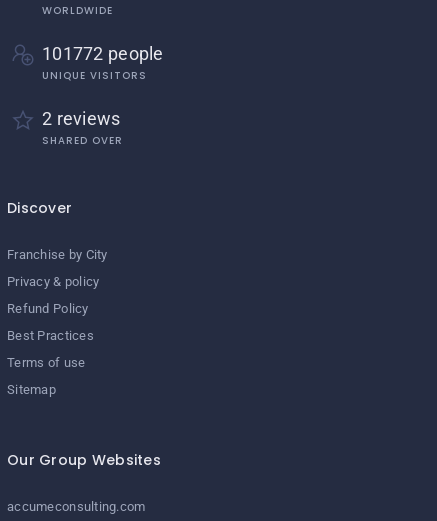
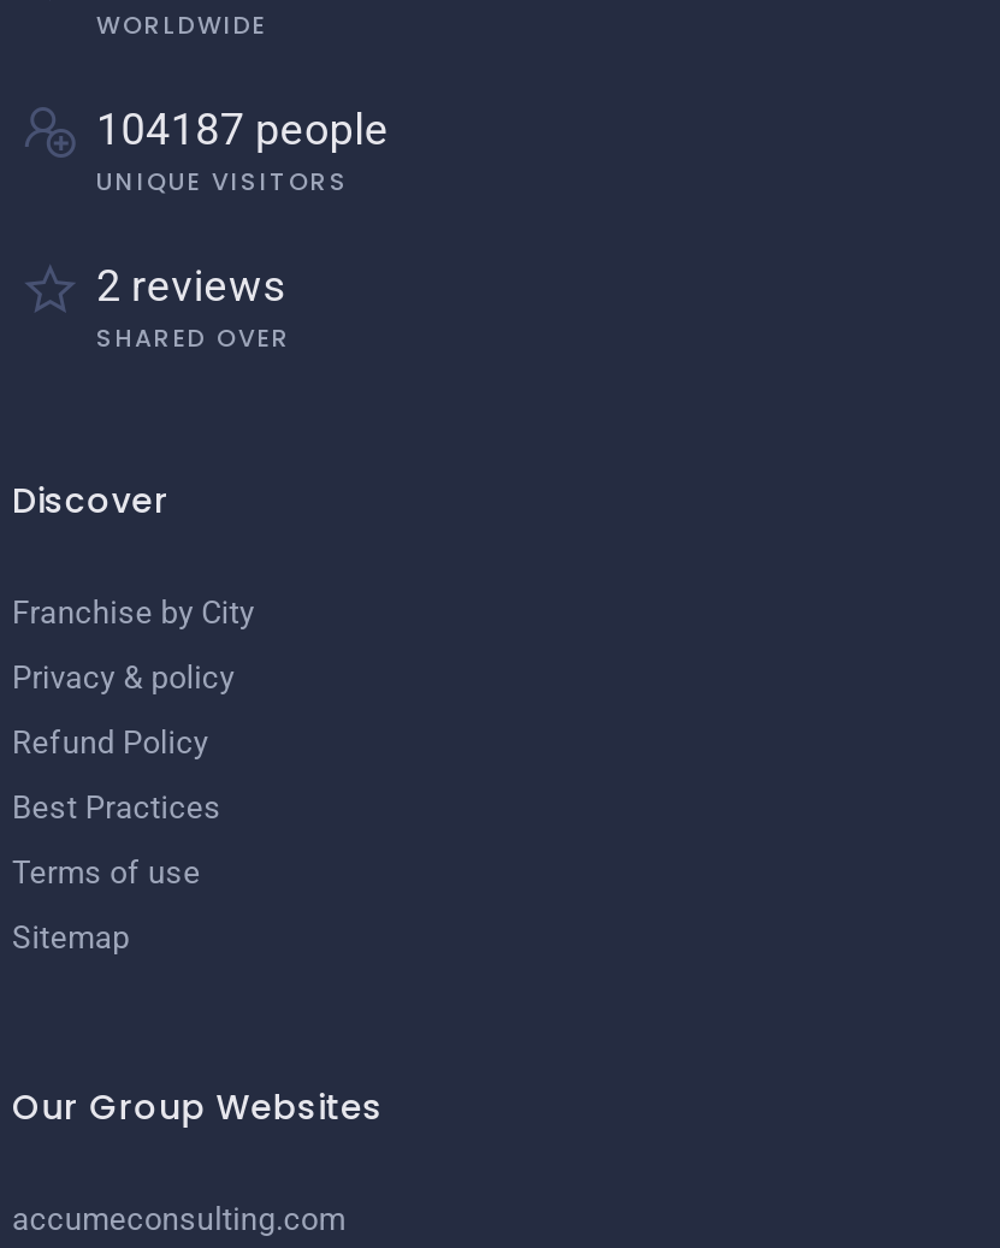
[42,43,164,64] 101772 people -> [96,103,389,153] 104187 people

